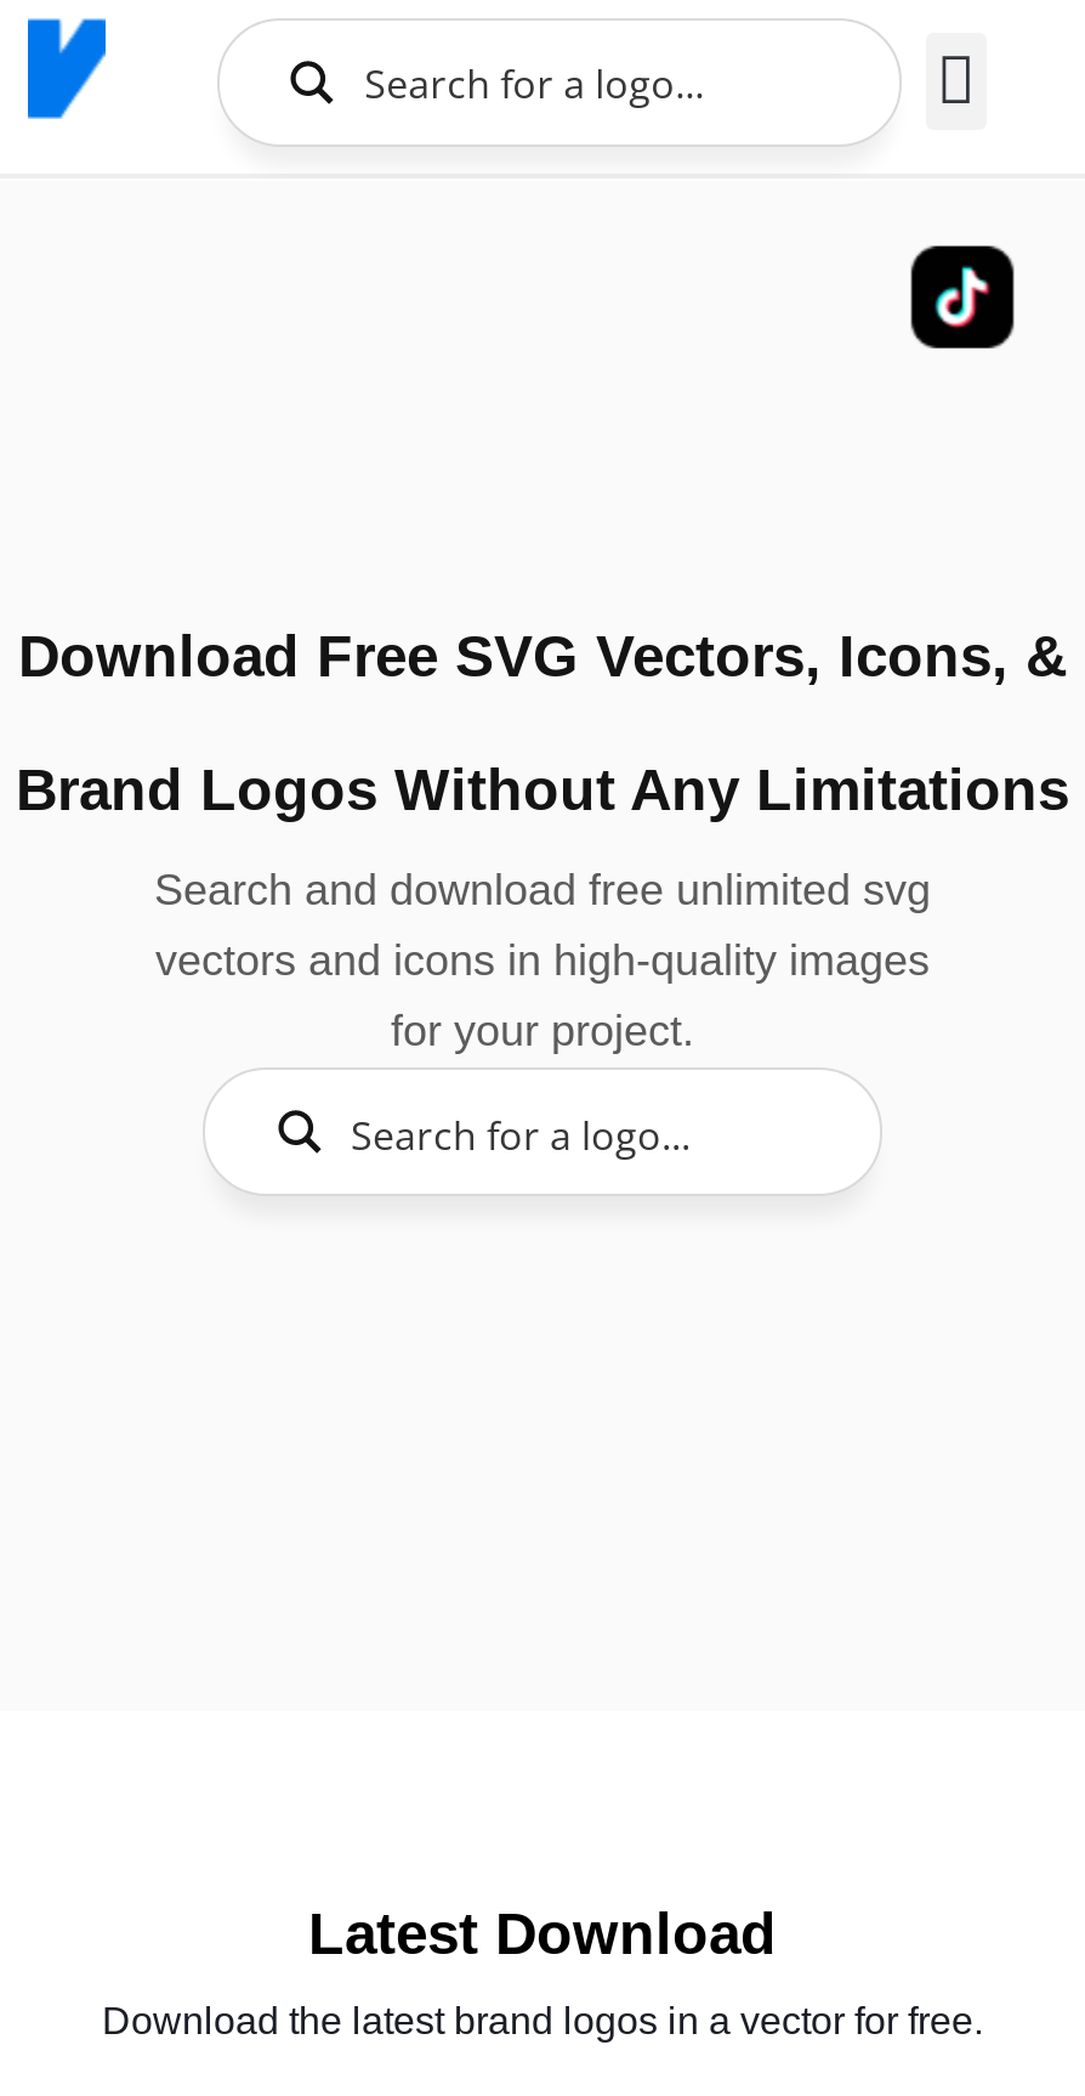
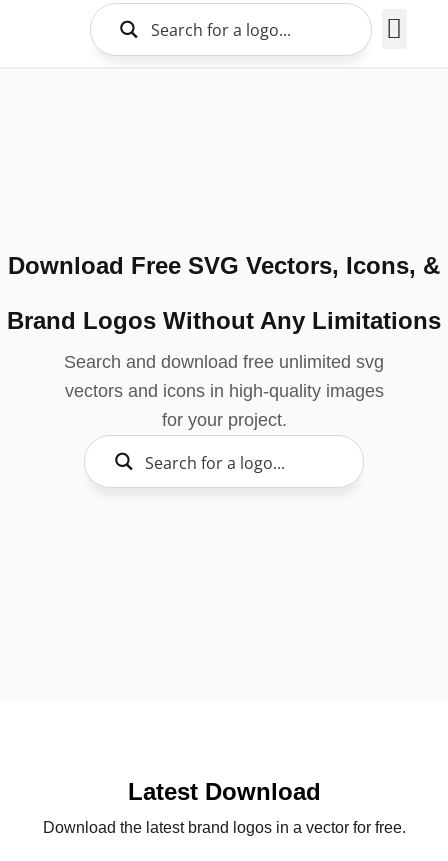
[25,16,108,120] [image] -> none
[909,242,1016,351] [image] -> none

